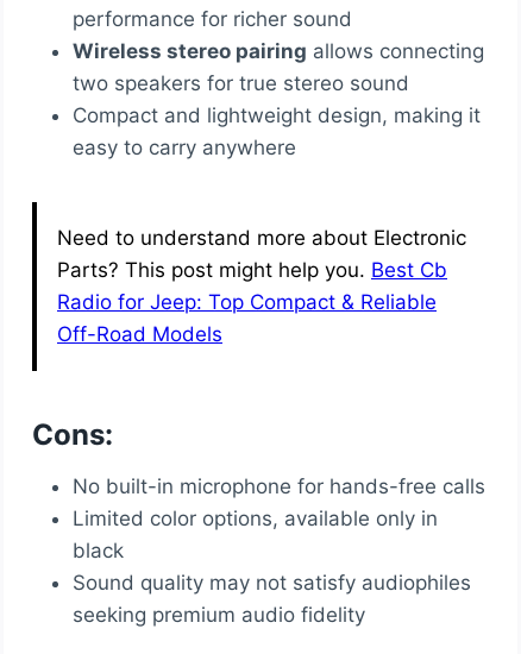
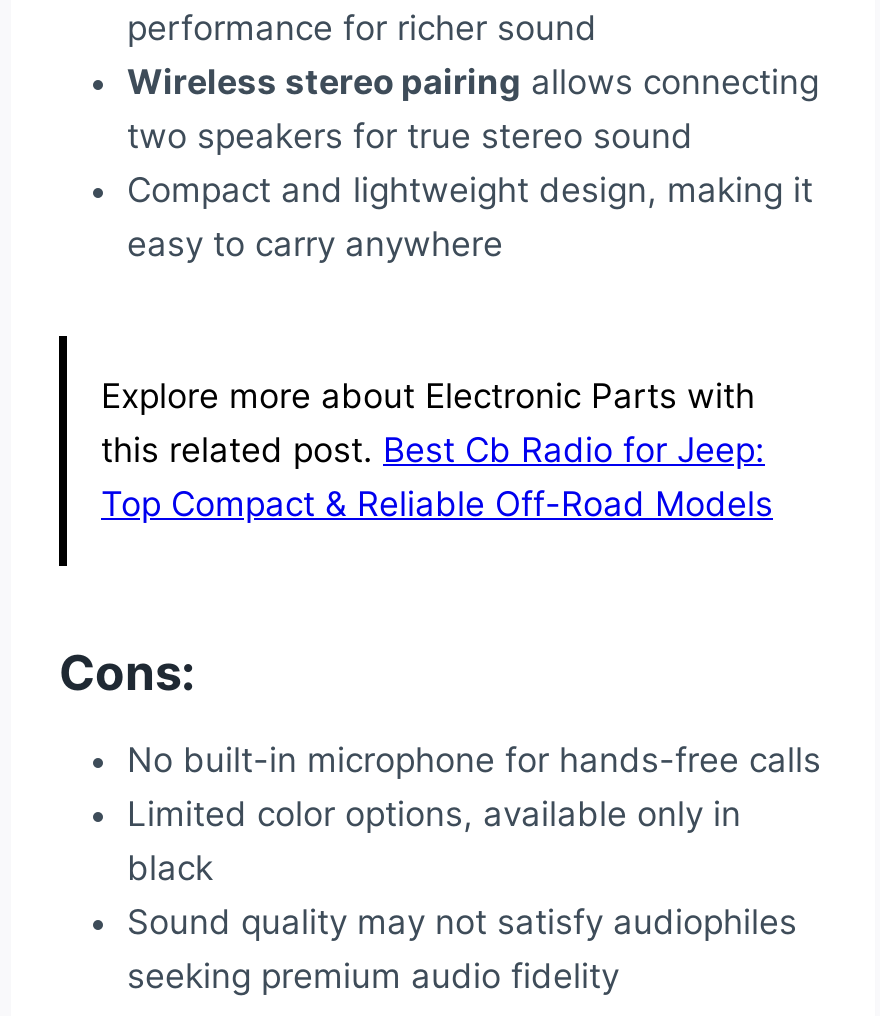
[57,226,466,346] Need to understand more about Electronic | Parts? This post might help you. Best Cb | Radio for Jeep: Top Compact & Reliable | Off-Road Models -> [101,376,773,524] Explore more about Electronic Parts with | this related post. Best Cb Radio for Jeep: | Top Compact & Reliable Off-Road Models

